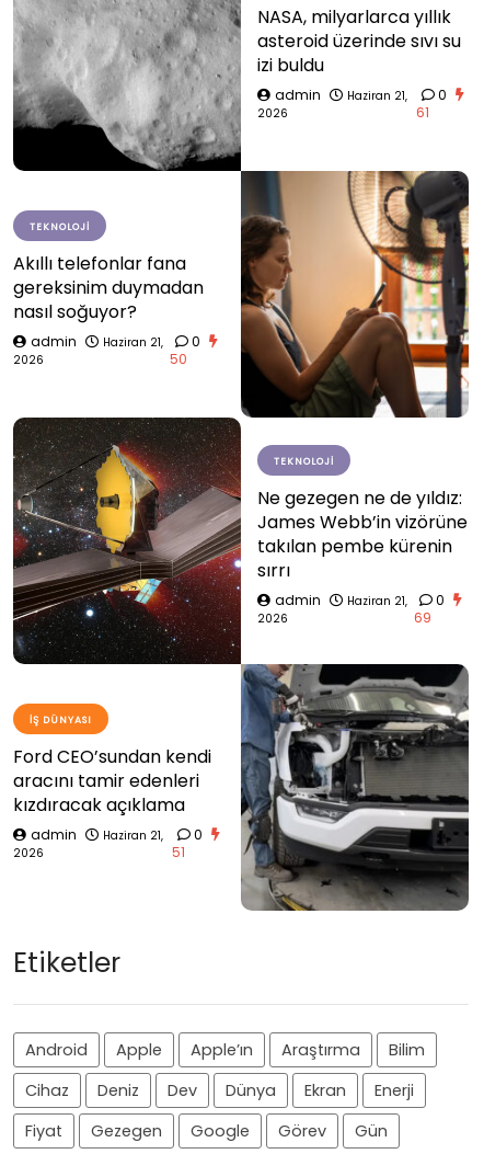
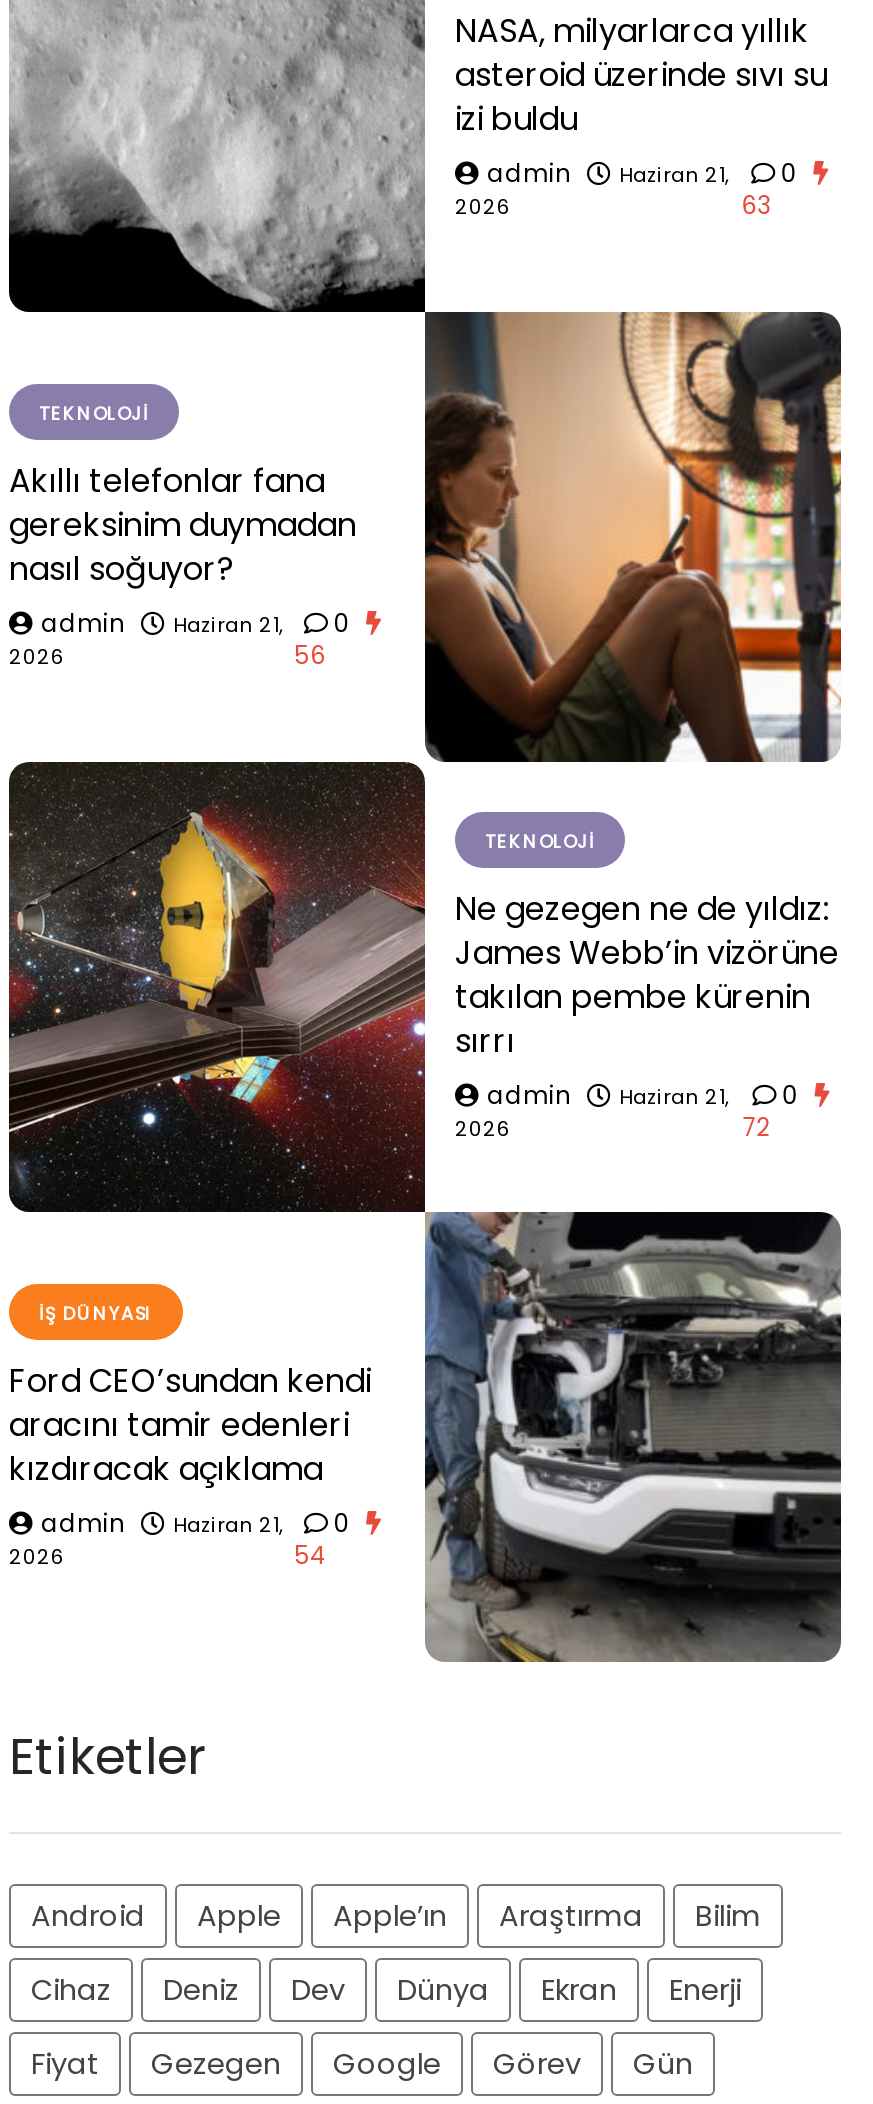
[416,103,429,122] 61 -> [741,189,771,223] 63
[169,350,187,369] 50 -> [294,639,326,673] 56
[413,609,431,627] 69 -> [742,1111,770,1145] 72
[172,843,185,862] 51 -> [294,1539,326,1573] 54

